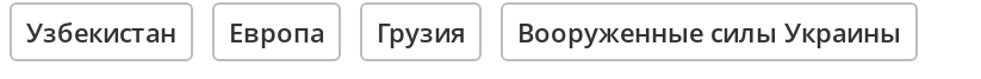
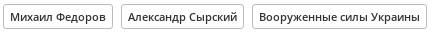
[26,13,465,49] Узбекистан | Европа | Грузия -> [9,9,236,24] Михаил Федоров | Александр Сырский

